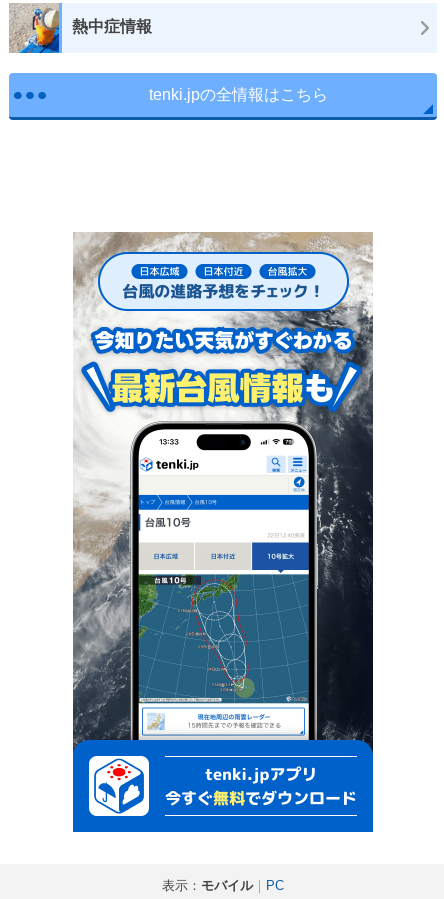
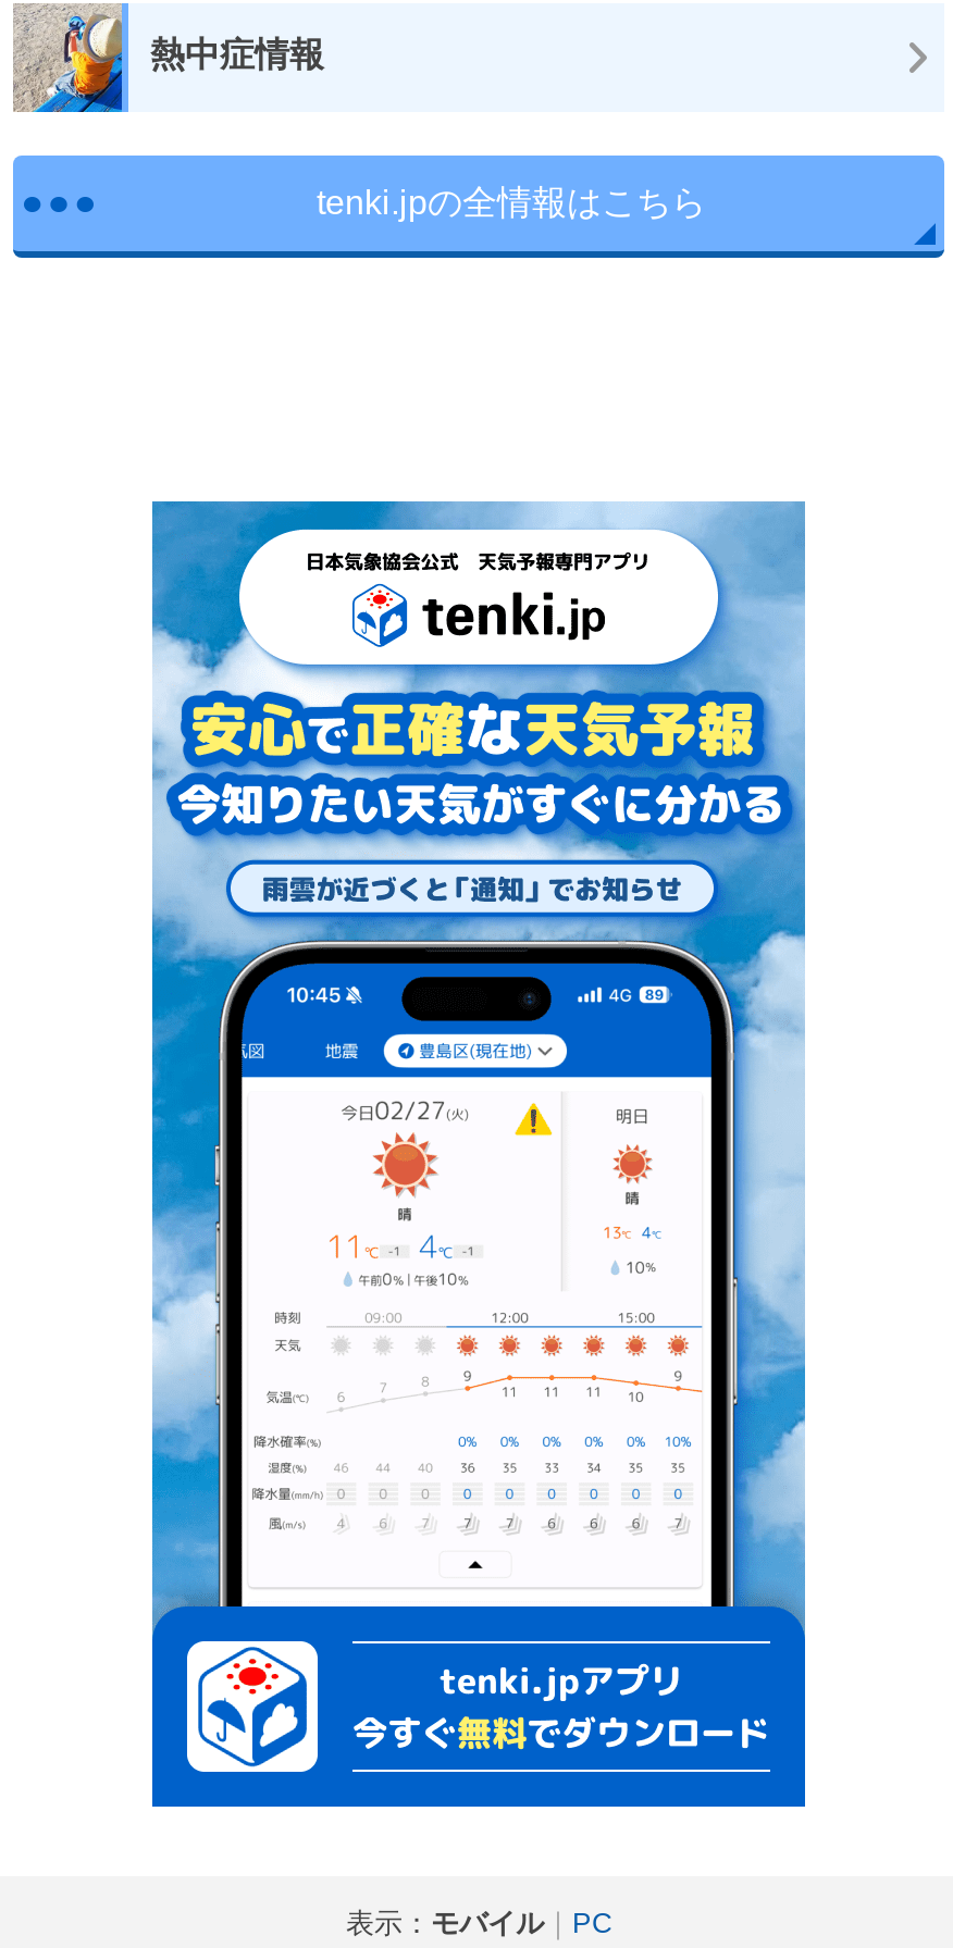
[72,231,374,752] [image] -> [150,499,807,1630] [image]

